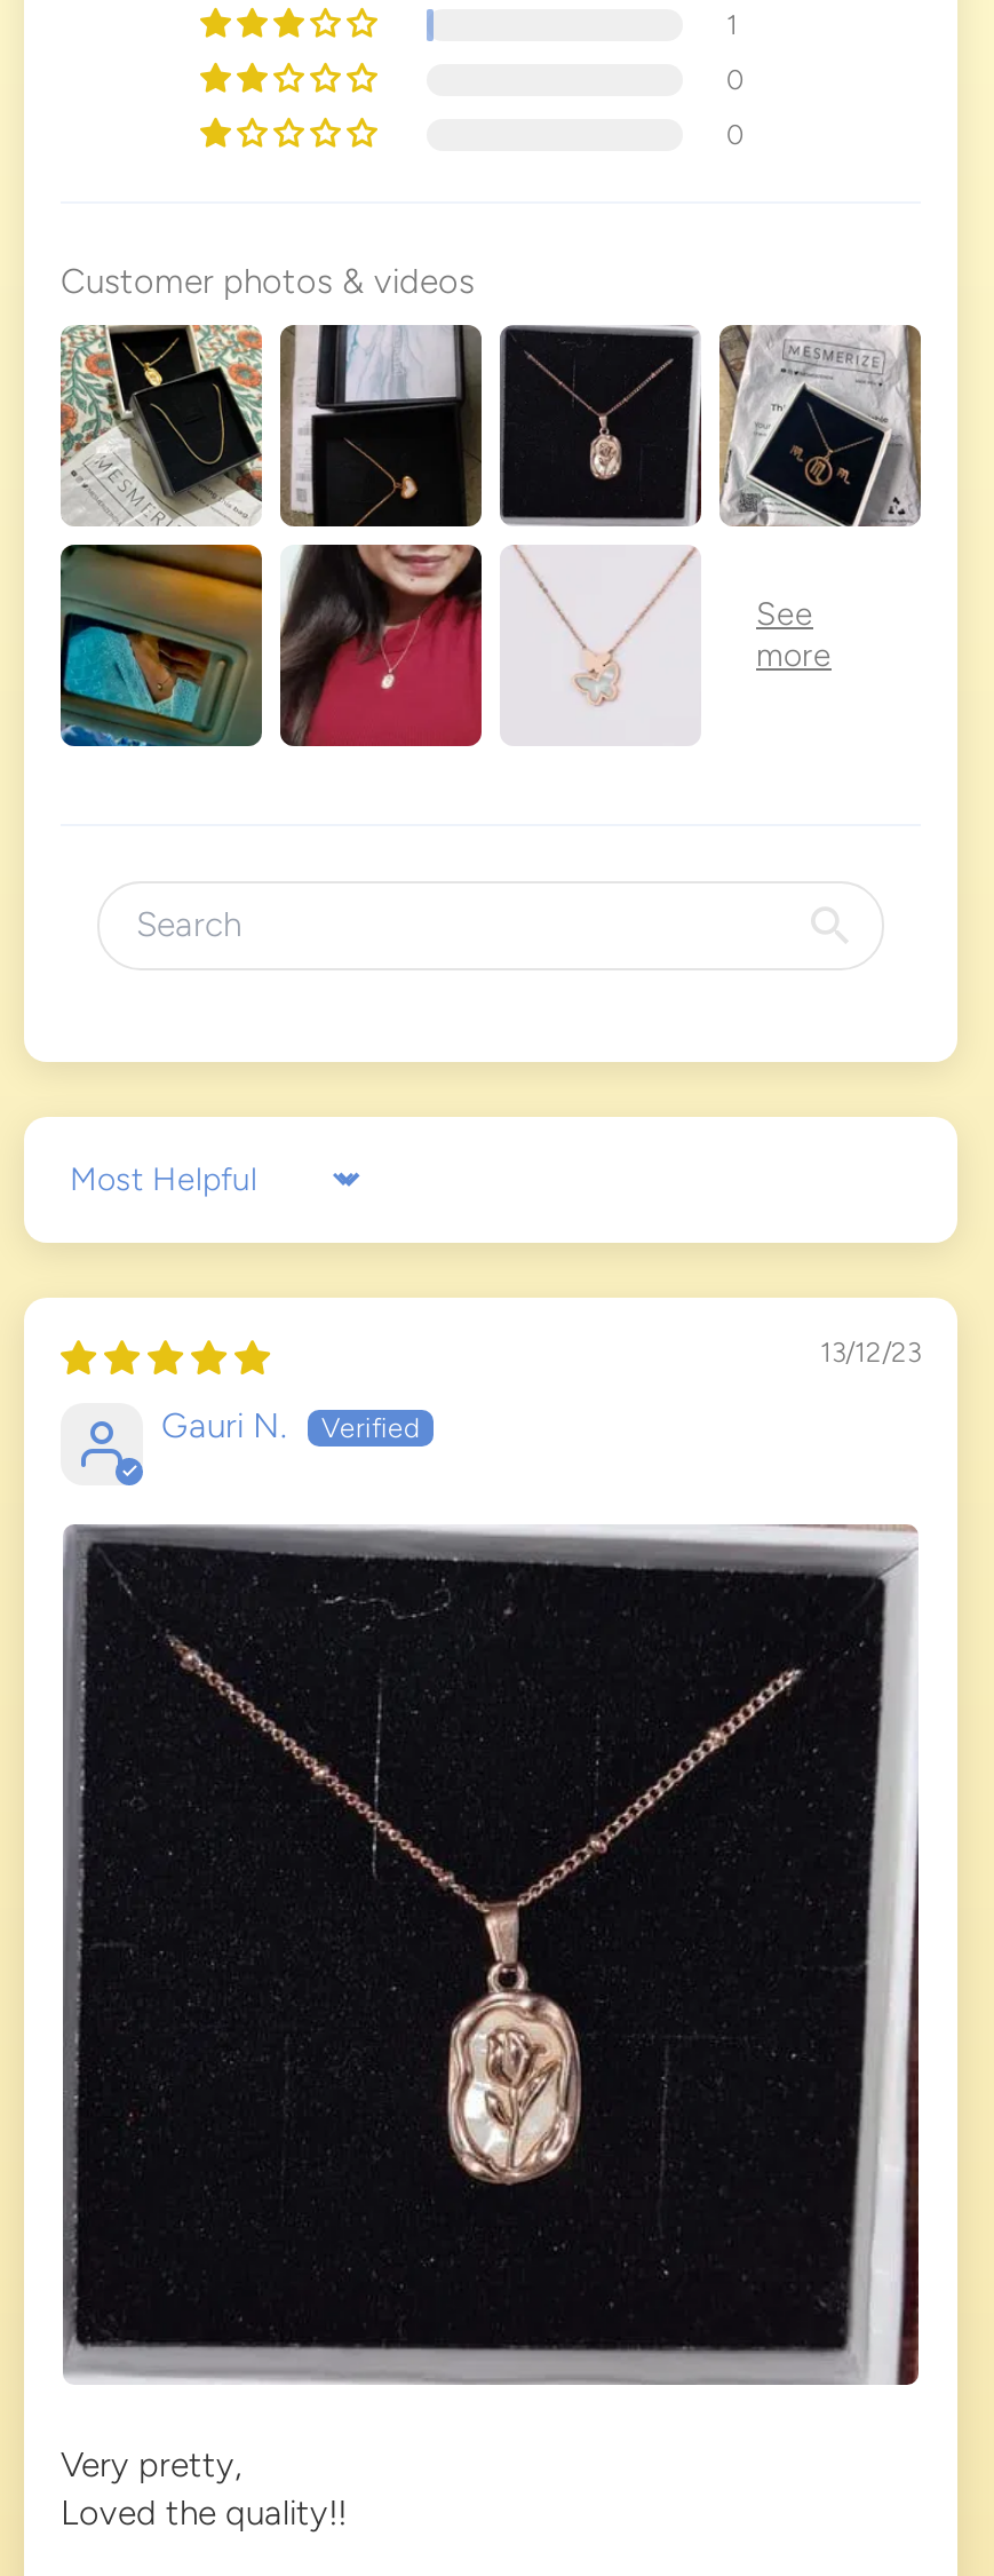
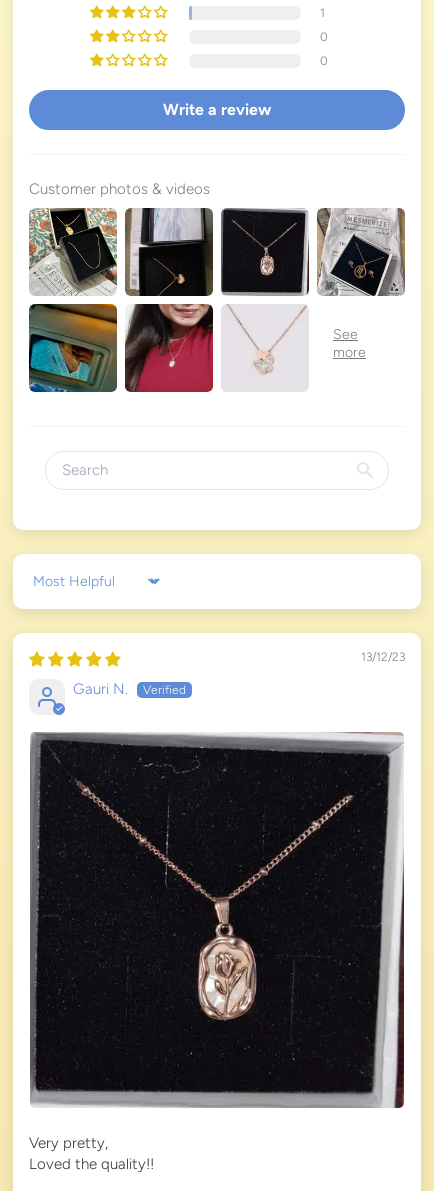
none -> [163,100,271,119] Write a review

